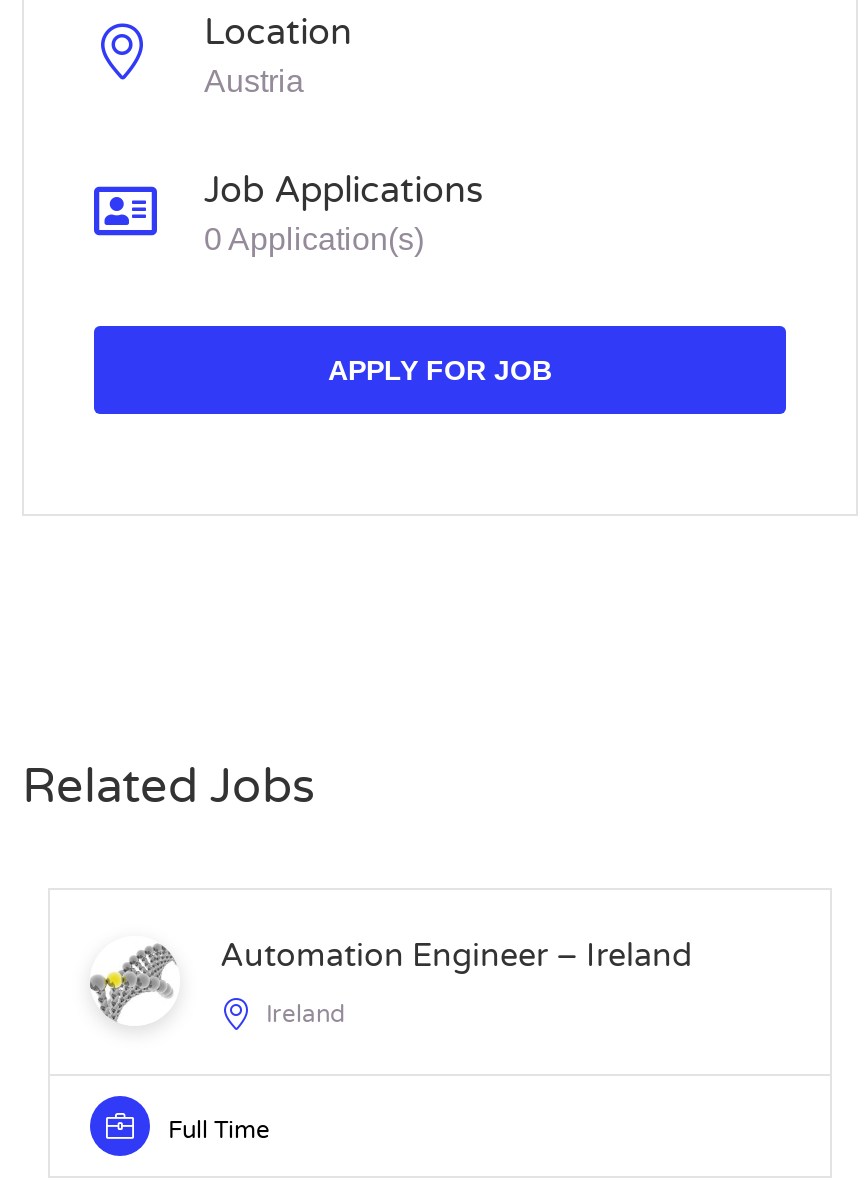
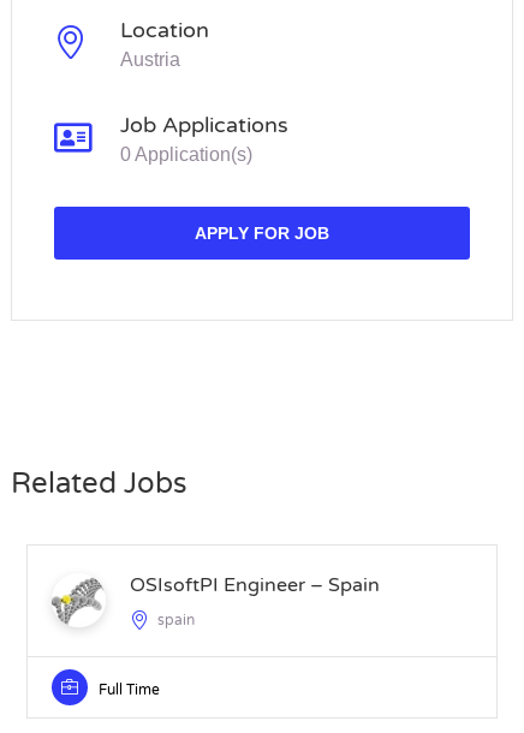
[220,935,692,975] Automation Engineer – Ireland -> [130,573,380,597] OSIsoftPI Engineer – Spain
[266,999,346,1027] Ireland -> [157,611,195,628] spain

